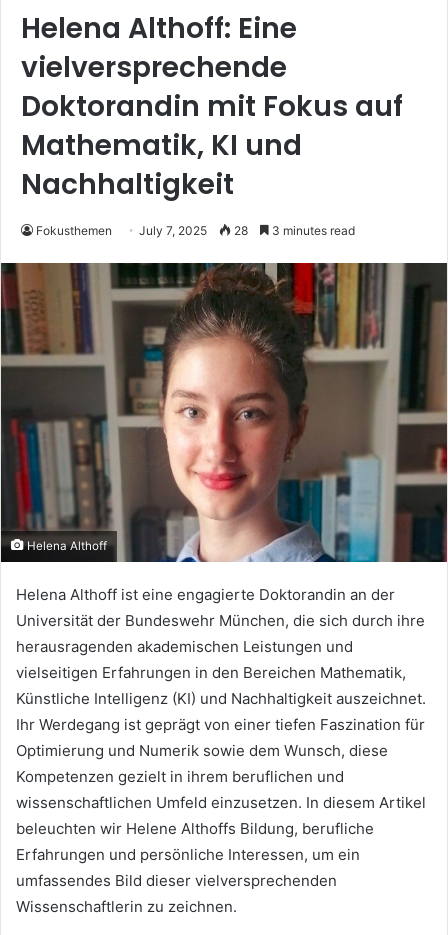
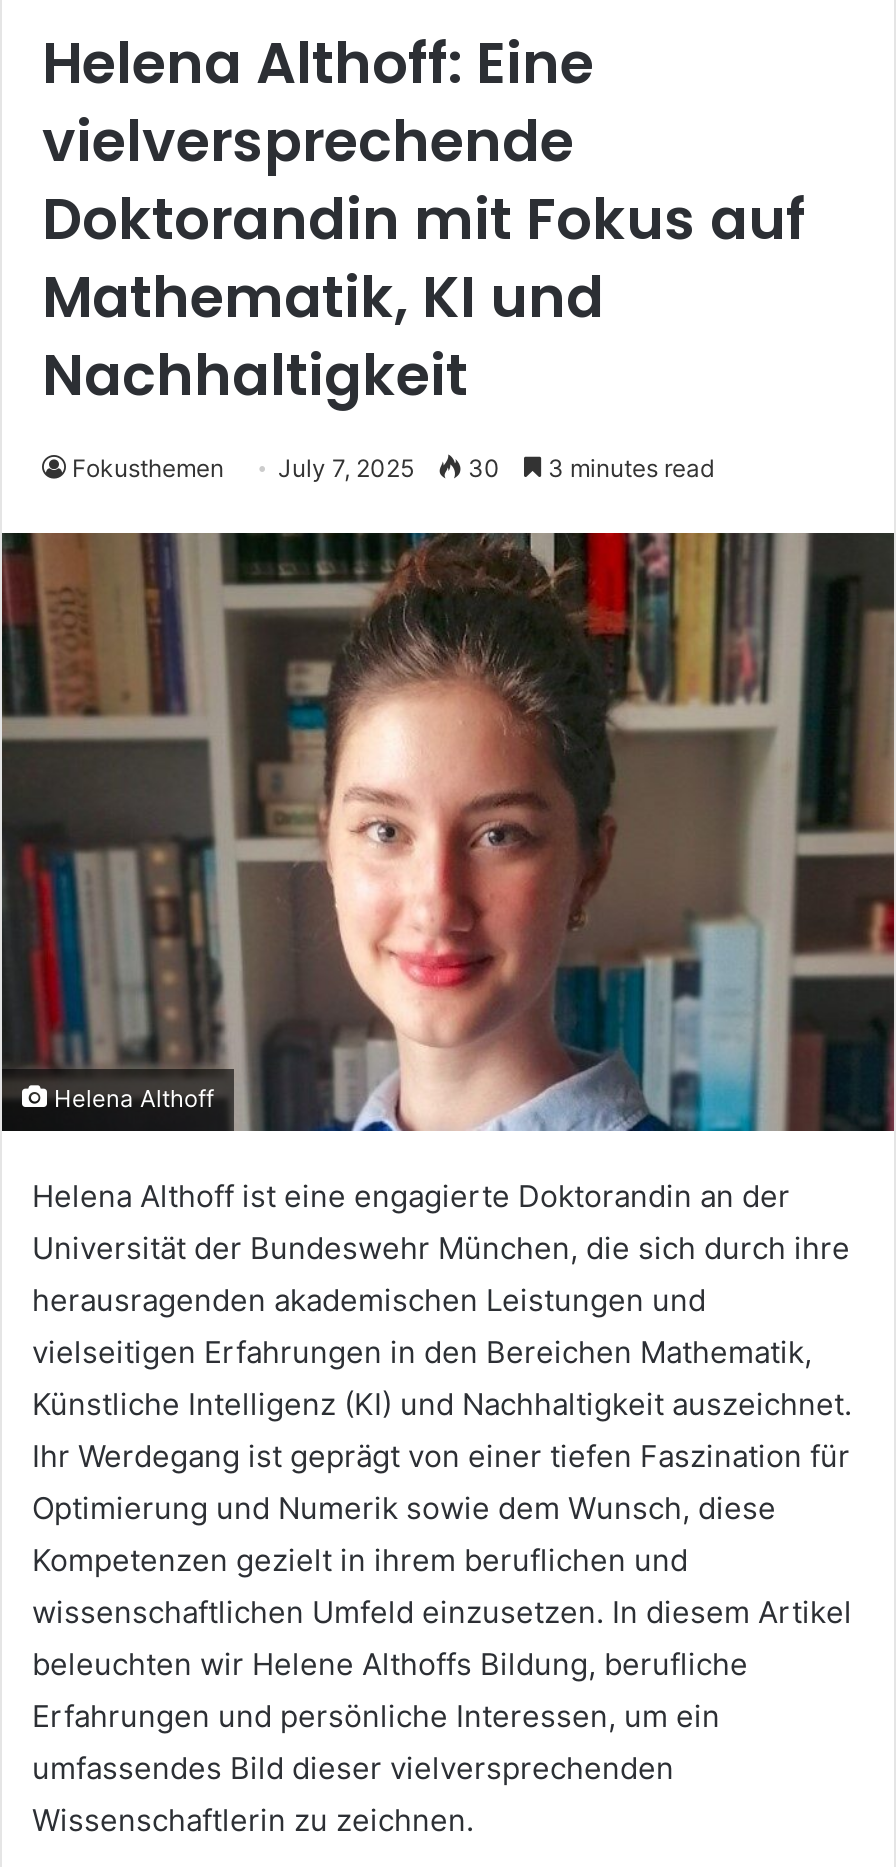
[36,223,355,238] Fokusthemen July 7, 2025 28 3 minutes read -> [72,453,714,483] Fokusthemen July 7, 2025 30 3 minutes read

